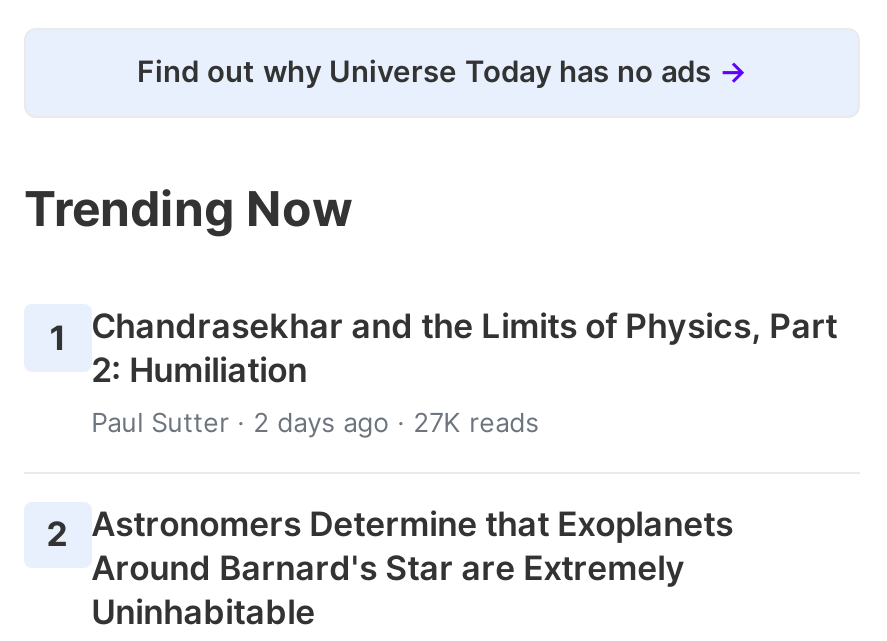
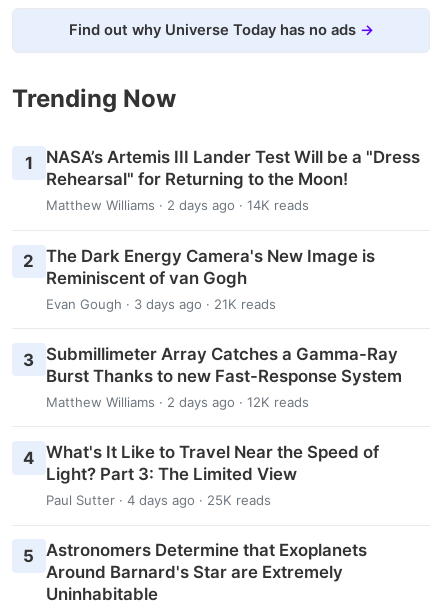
[47,307,837,555] Chandrasekhar and the Limits of Physics, Part | 2: Humiliation | Paul Sutter · 2 days ago · 27K reads | 2 Astronomers Determine that Exoplanets -> [23,147,420,566] NASA’s Artemis III Lander Test Will be a "Dress | Rehearsal" for Returning to the Moon! | Matthew Williams · 2 days ago · 14K reads | 2 The Dark Energy Camera's New Image is | Reminiscent of van Gogh | Evan Gough · 3 days ago · 21K reads | 3 Submillimeter Array Catches a Gamma-Ray | Burst Thanks to new Fast-Response System | Matthew Williams · 2 days ago · 12K reads | 4 What's It Like to Travel Near the Speed of | Light? Part 3: The Limited View | Paul Sutter · 4 days ago · 25K reads | 5 Astronomers Determine that Exoplanets

